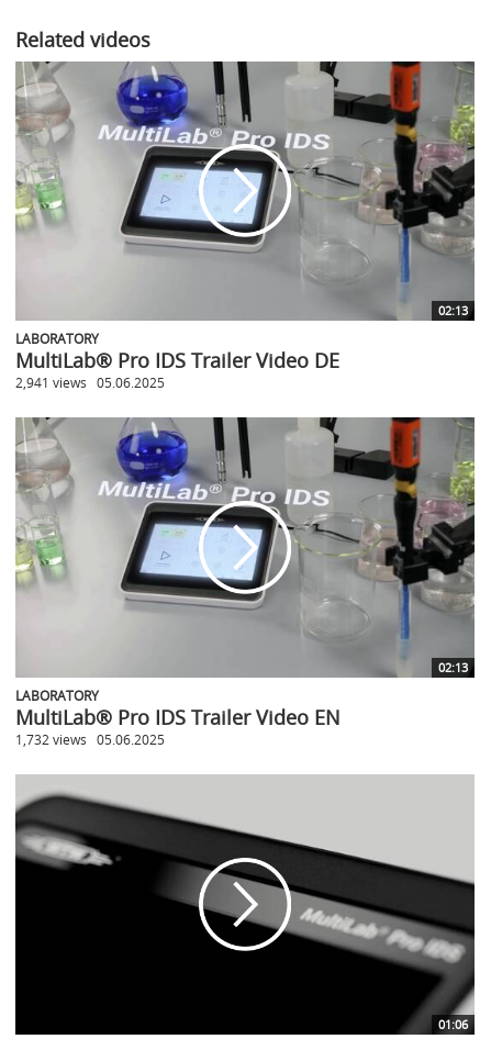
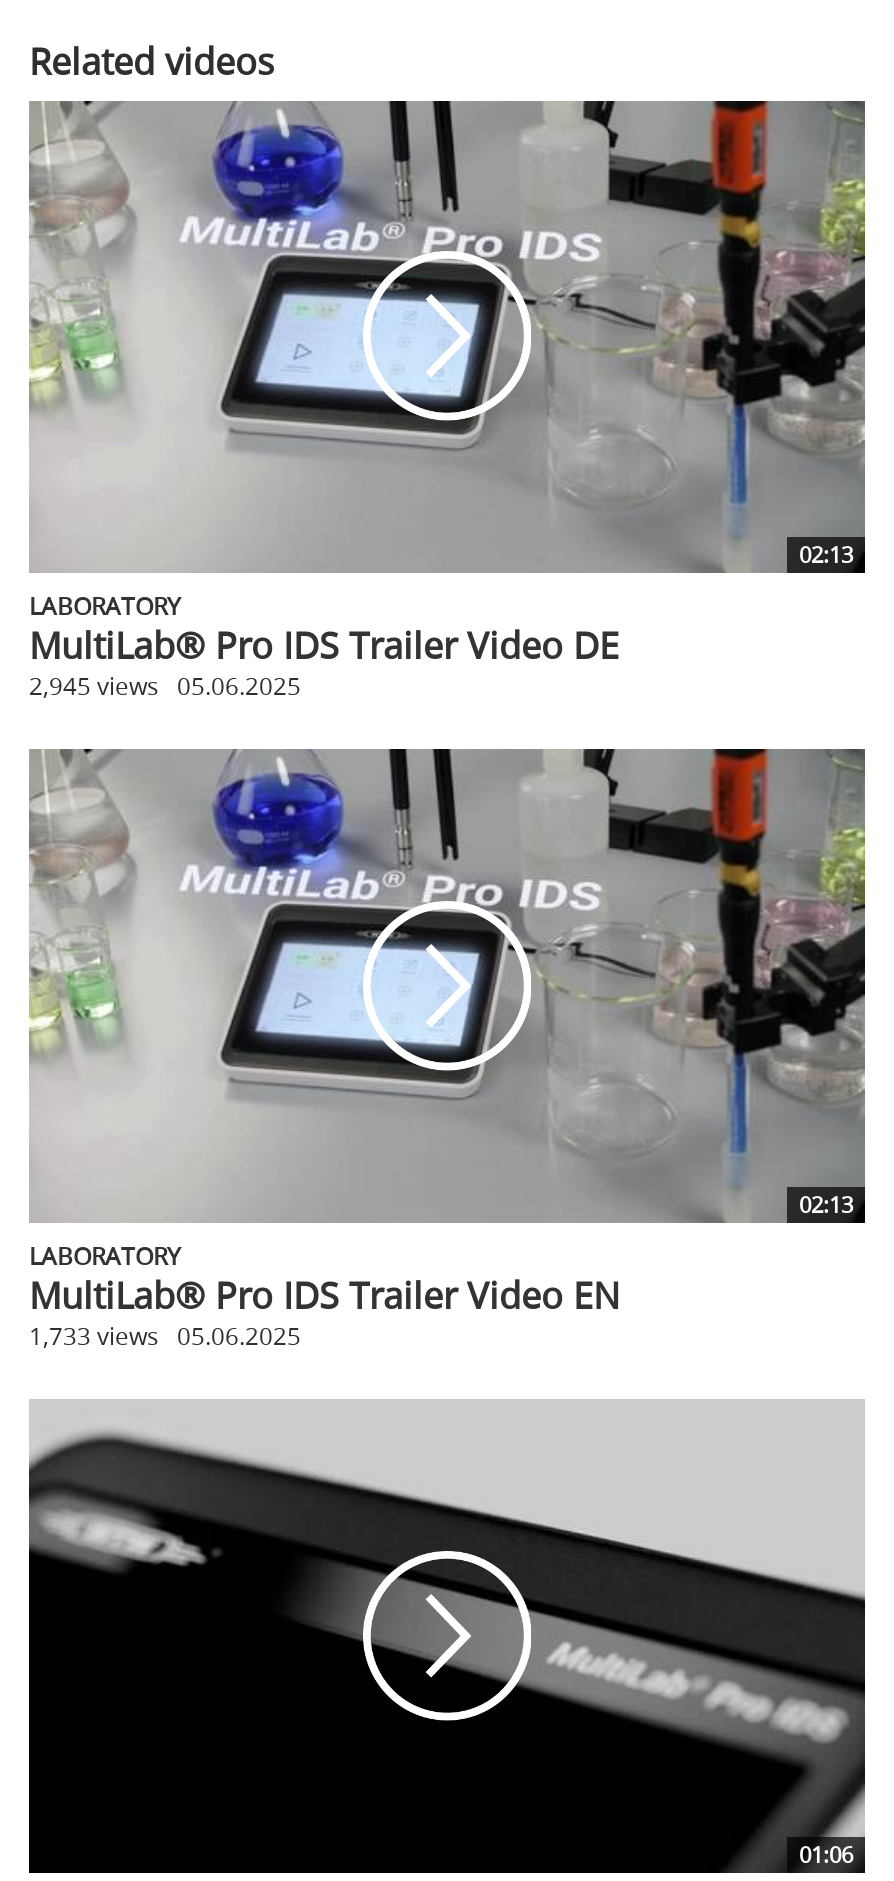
[15,374,165,392] 2,941 views 05.06.2025 -> [29,670,301,702] 2,945 views 05.06.2025
[15,731,165,748] 1,732 views 05.06.2025 -> [29,1320,301,1352] 1,733 views 05.06.2025

